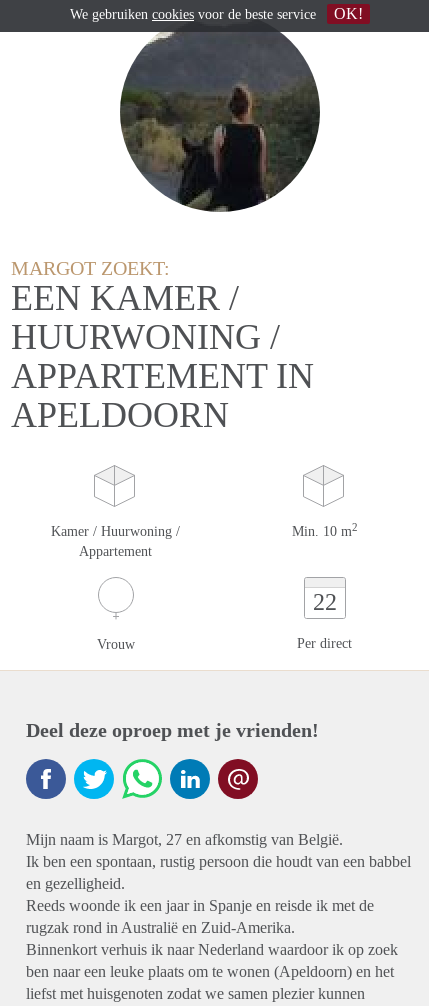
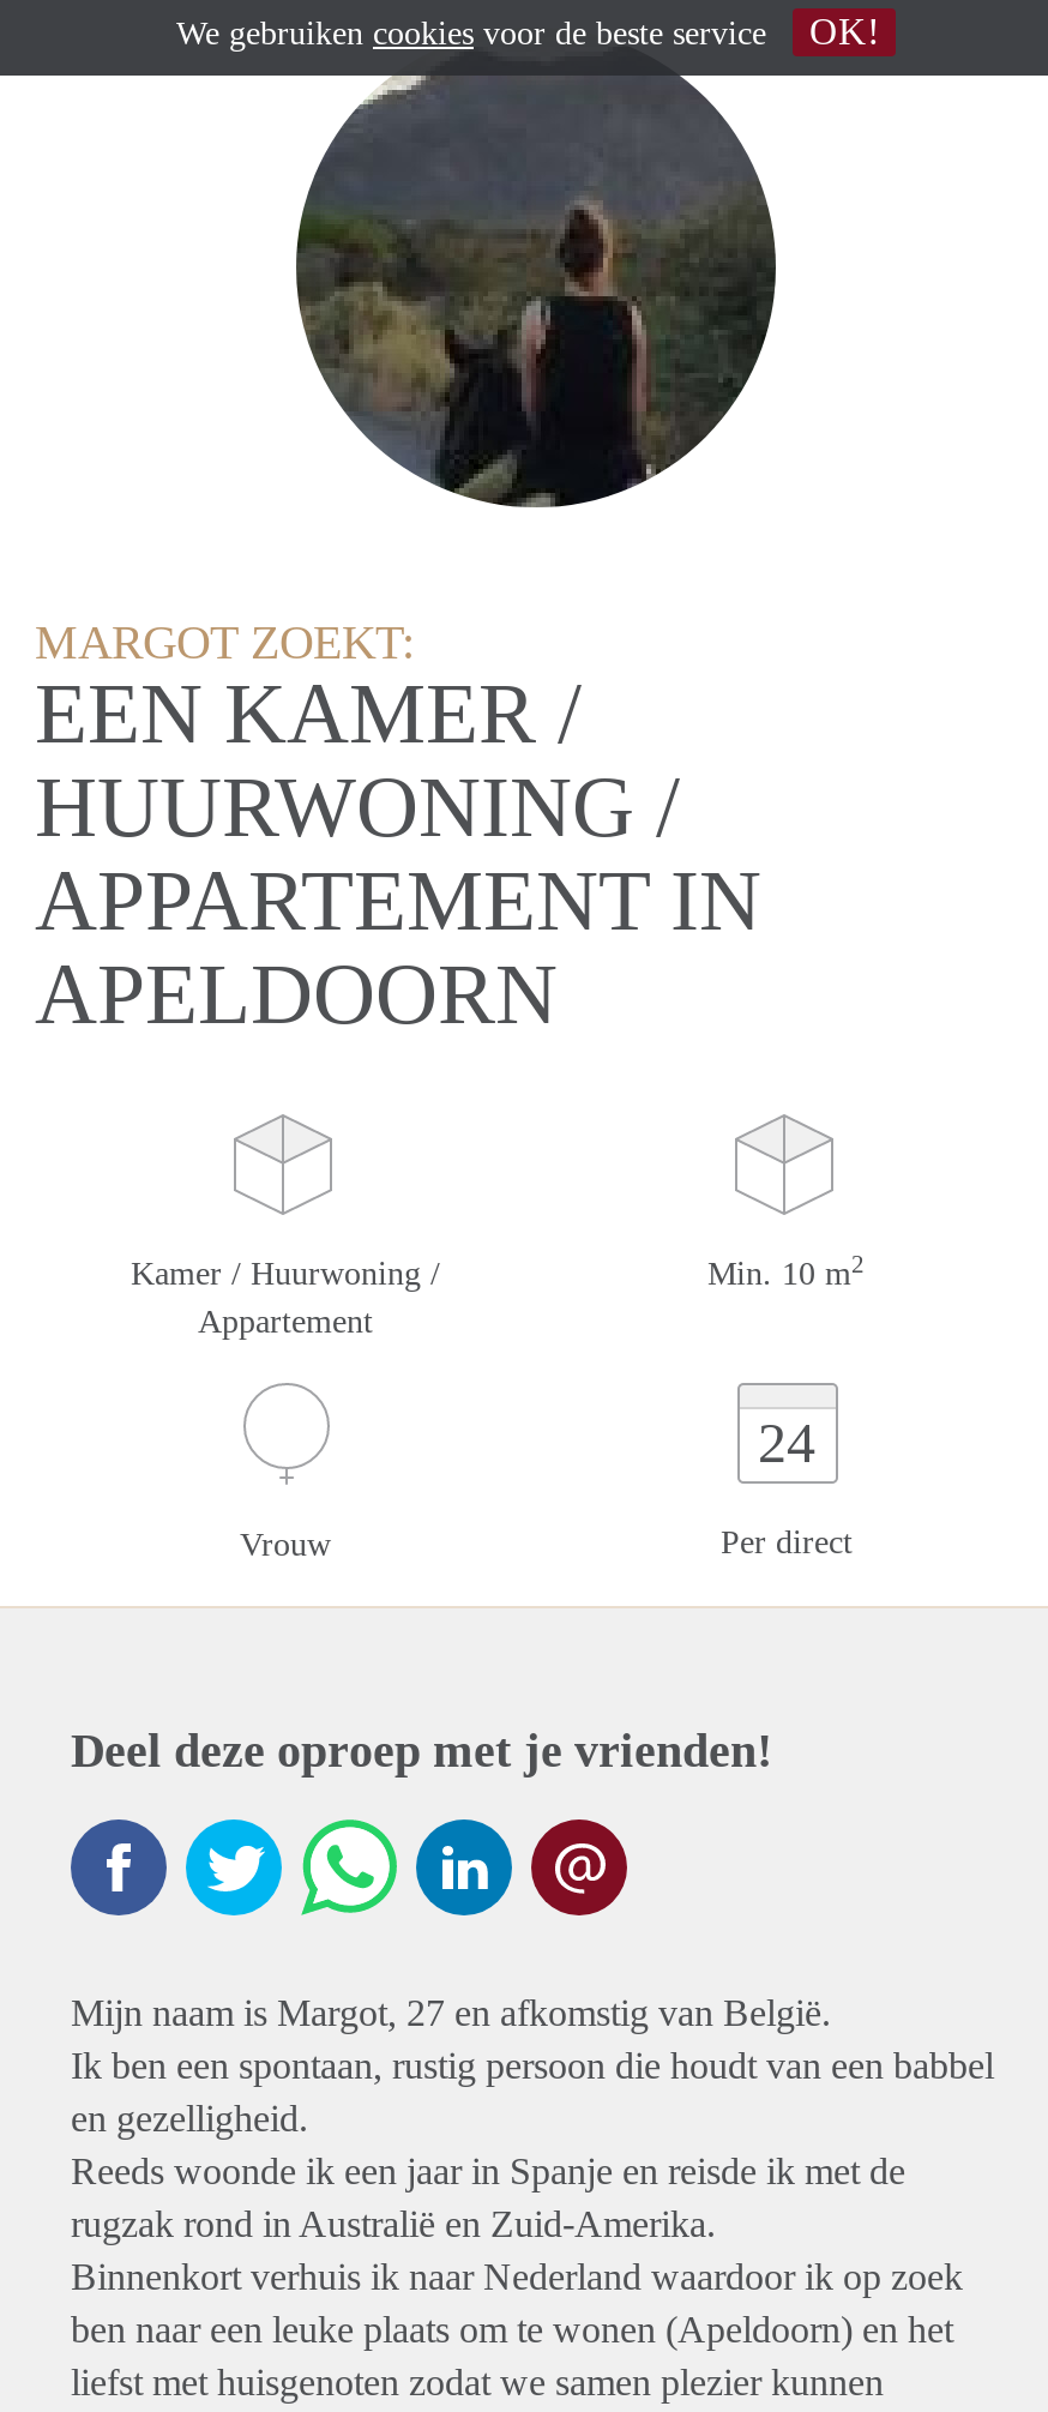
[312,589,336,615] 22 -> [758,1412,815,1474] 24

